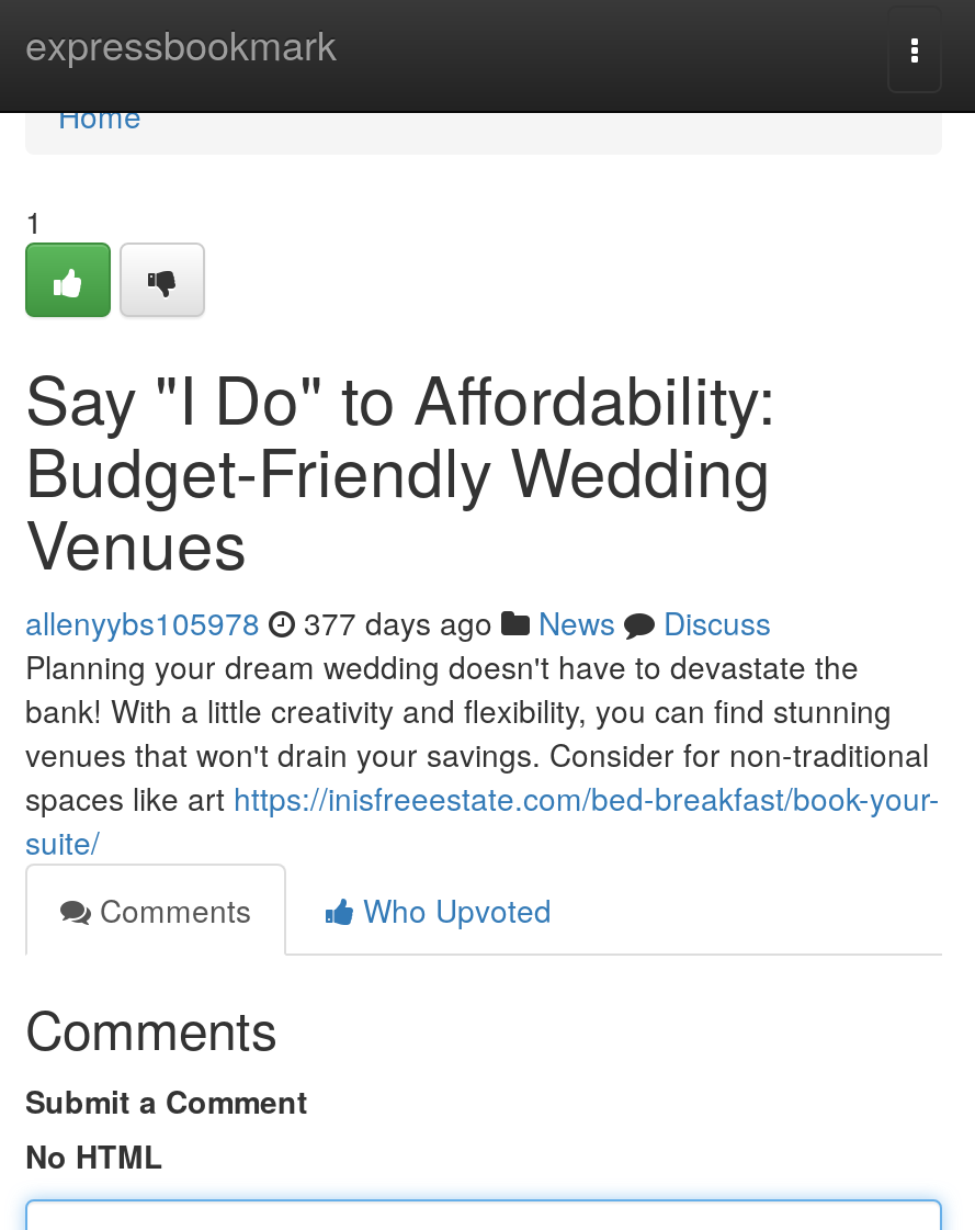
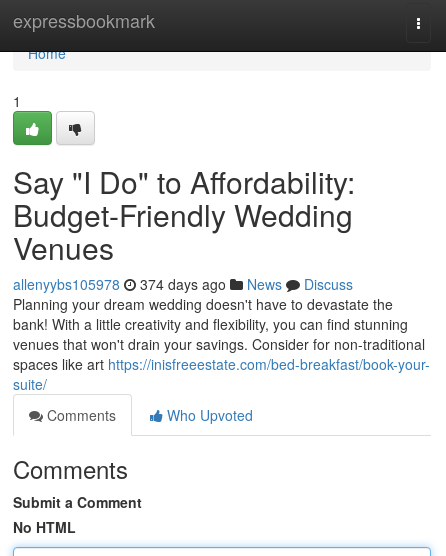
[25,600,771,644] allenyybs105978 377 days ago News Discuss -> [13,274,353,294] allenyybs105978 374 days ago News Discuss

